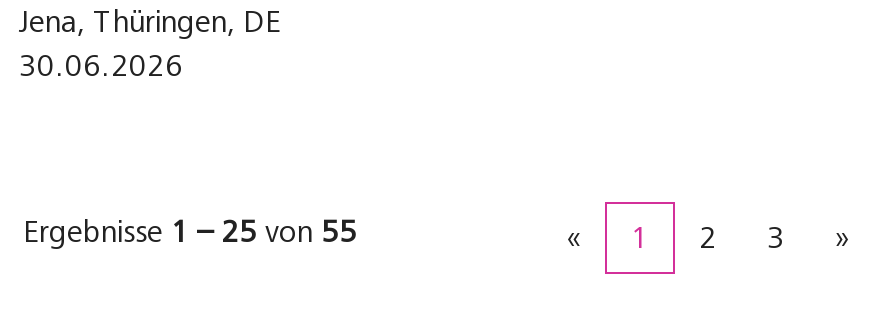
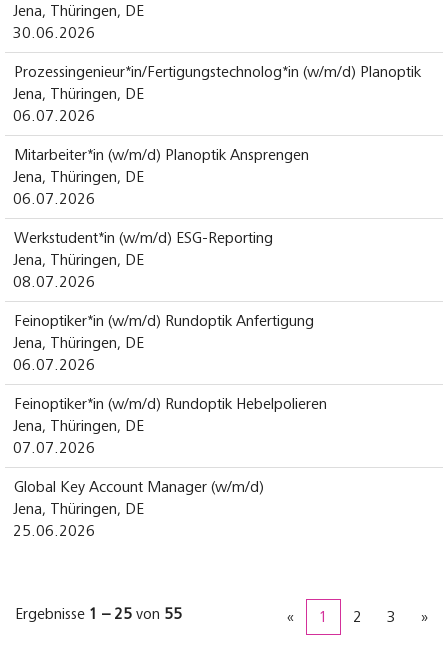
none -> [13,64,421,539] Prozessingenieur*in/Fertigungstechnolog*in (w/m/d) Planoptik | Jena, Thüringen, DE | 06.07.2026 | Mitarbeiter*in (w/m/d) Planoptik Ansprengen | Jena, Thüringen, DE | 06.07.2026 | Werkstudent*in (w/m/d) ESG-Reporting | Jena, Thüringen, DE | 08.07.2026 | Feinoptiker*in (w/m/d) Rundoptik Anfertigung | Jena, Thüringen, DE | 06.07.2026 | Feinoptiker*in (w/m/d) Rundoptik Hebelpolieren | Jena, Thüringen, DE | 07.07.2026 | Global Key Account Manager (w/m/d) | Jena, Thüringen, DE | 25.06.2026

